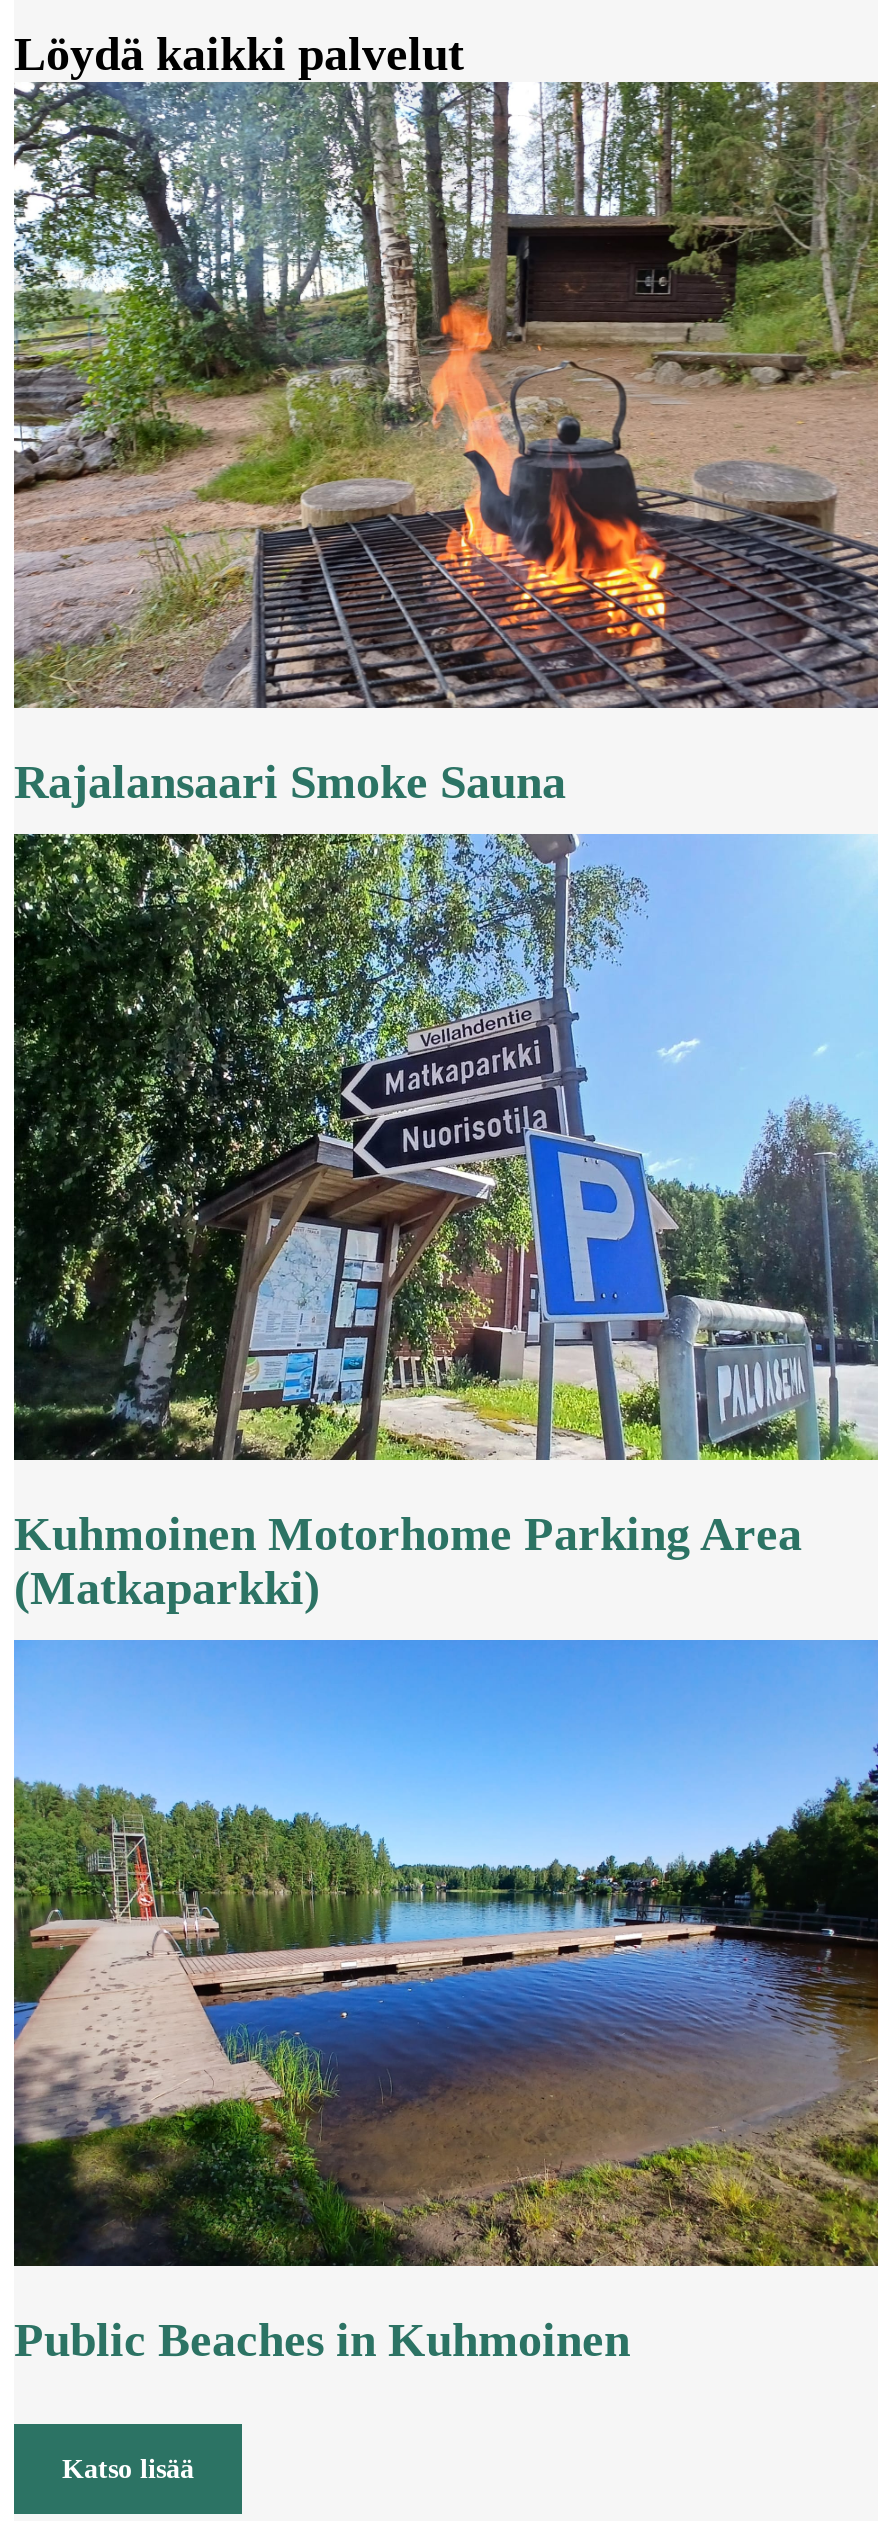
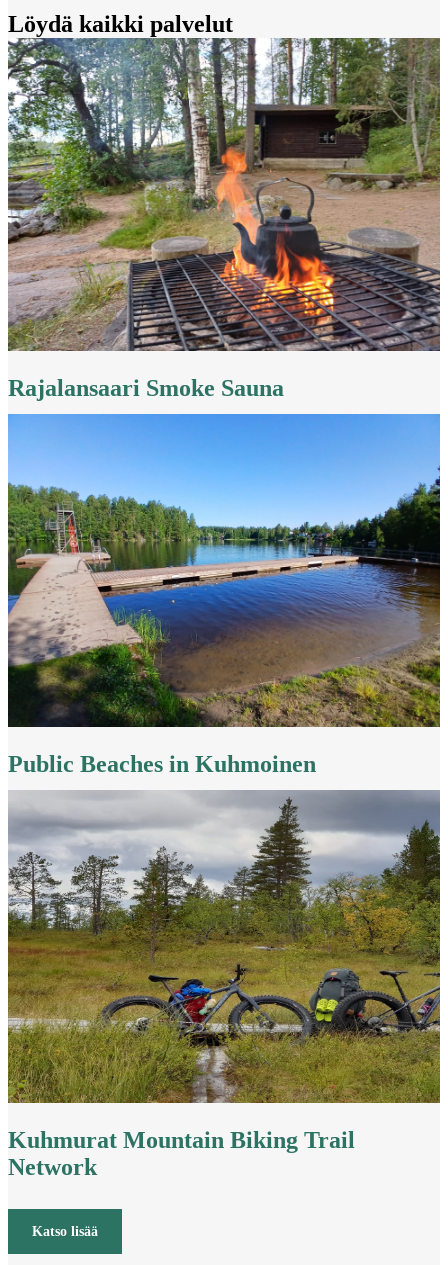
[12,832,880,1614] [image] | Kuhmoinen Motorhome Parking Area | (Matkaparkki) -> none
moved [10,1644,882,2367] -> [6,416,442,777]: [image] | Public Beaches in Kuhmoinen
none -> [7,789,441,1180] [image] | Kuhmurat Mountain Biking Trail | Network

